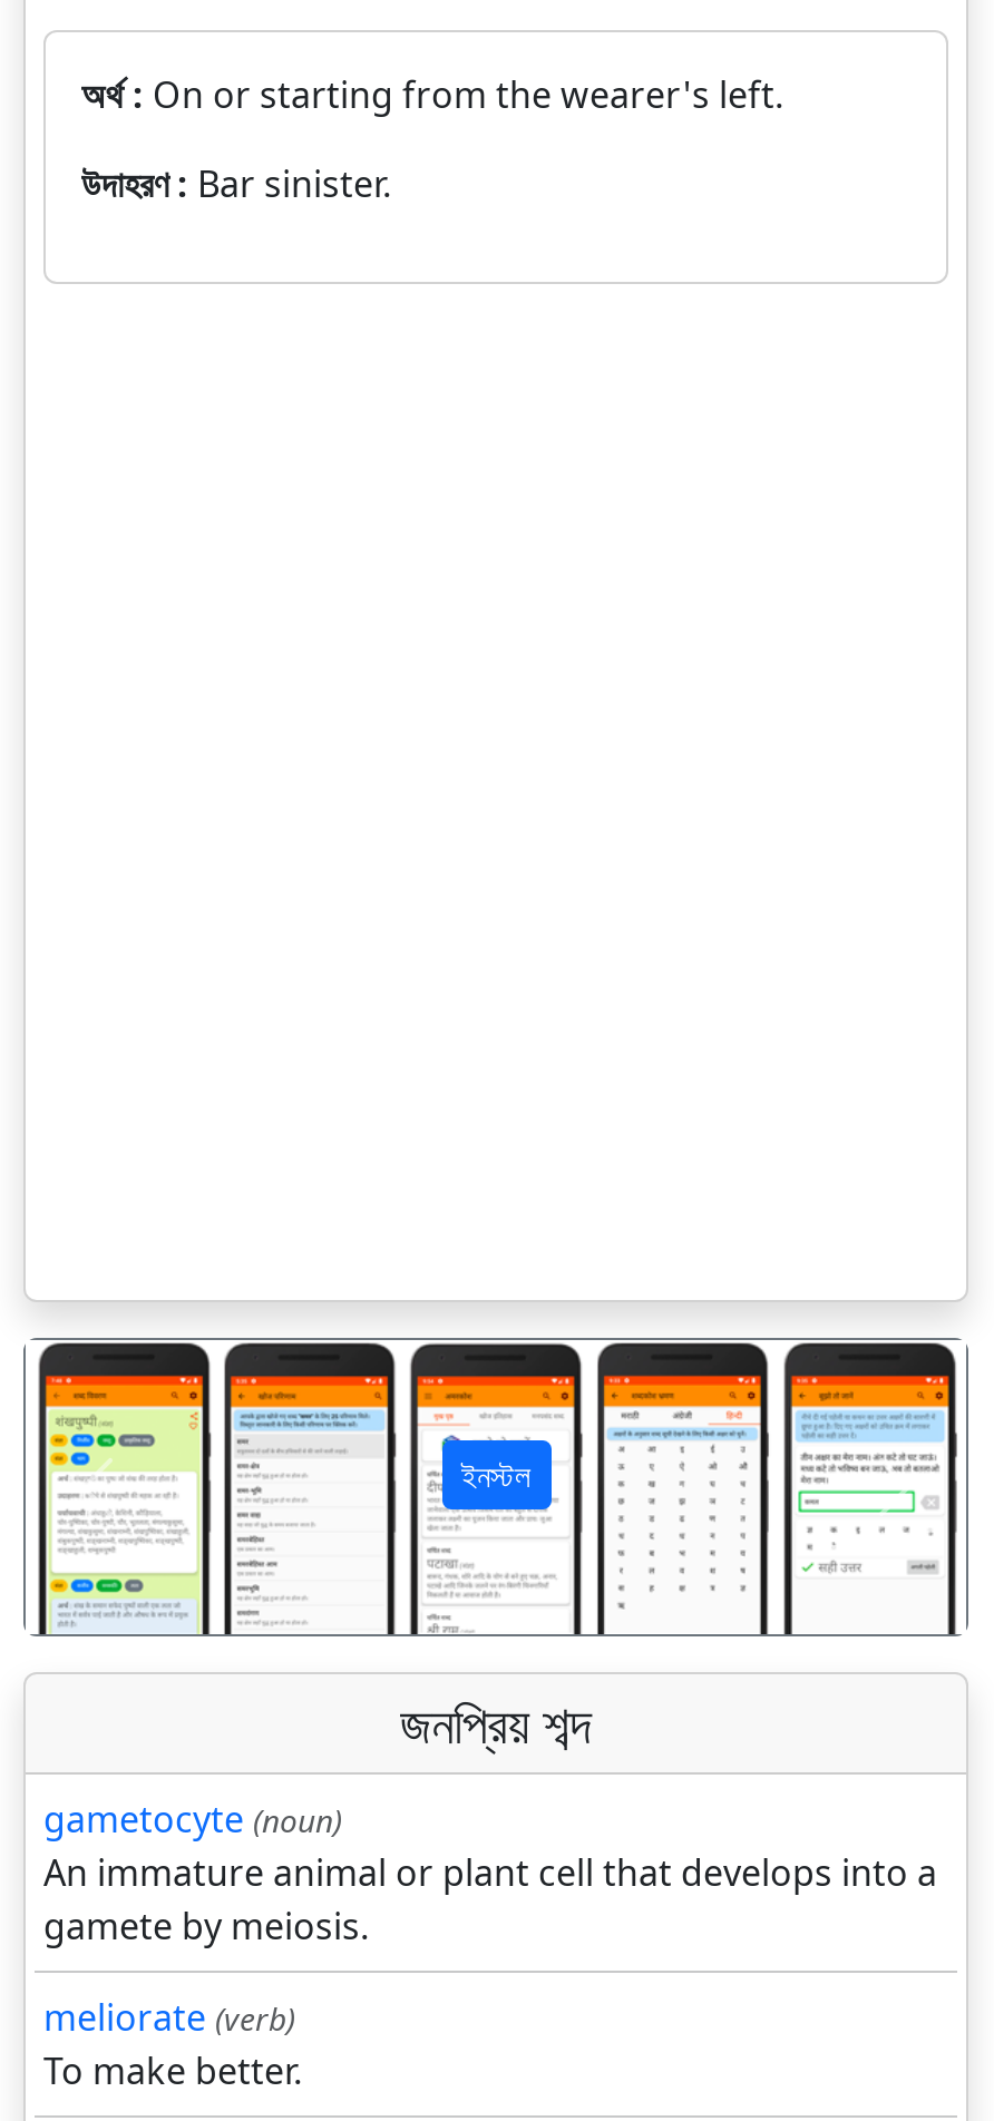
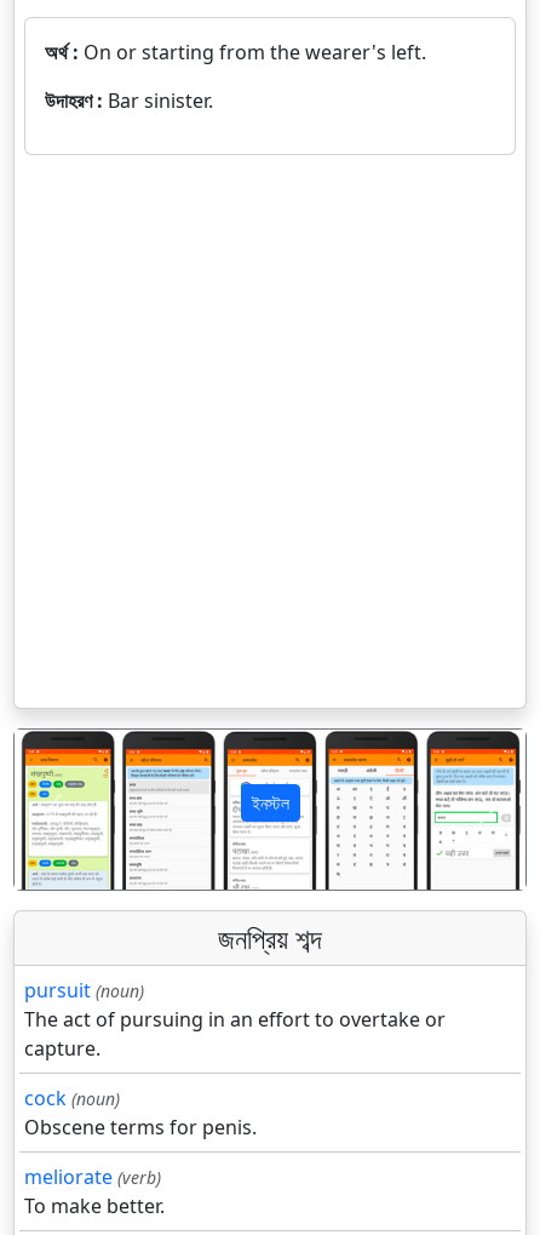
[43,1795,937,1951] gametocyte (noun) | An immature animal or plant cell that develops into a | gamete by meiosis. -> [24,977,446,1141] pursuit (noun) | The act of pursuing in an effort to overtake or | capture. | cock (noun) | Obscene terms for penis.

